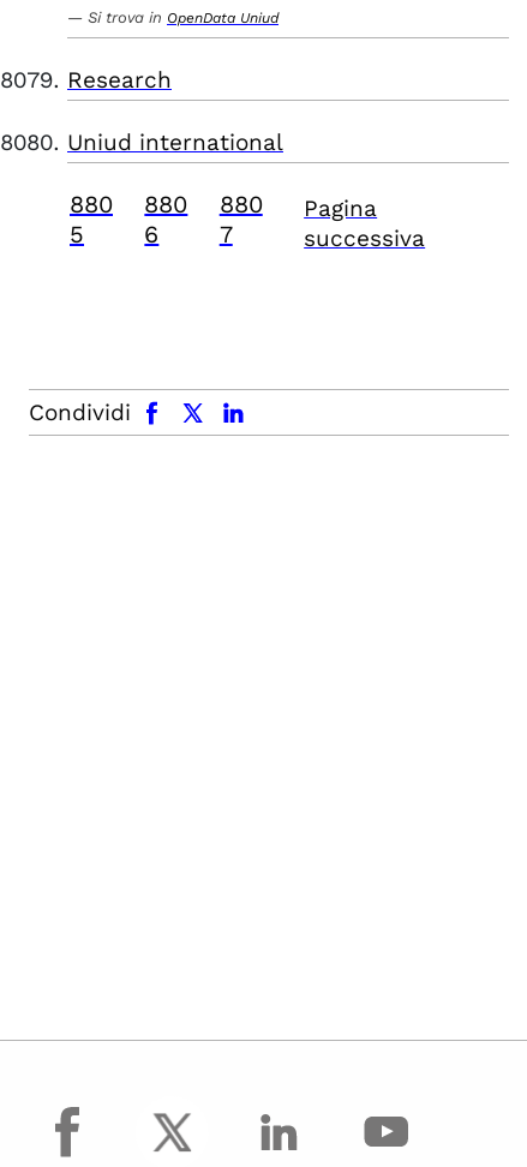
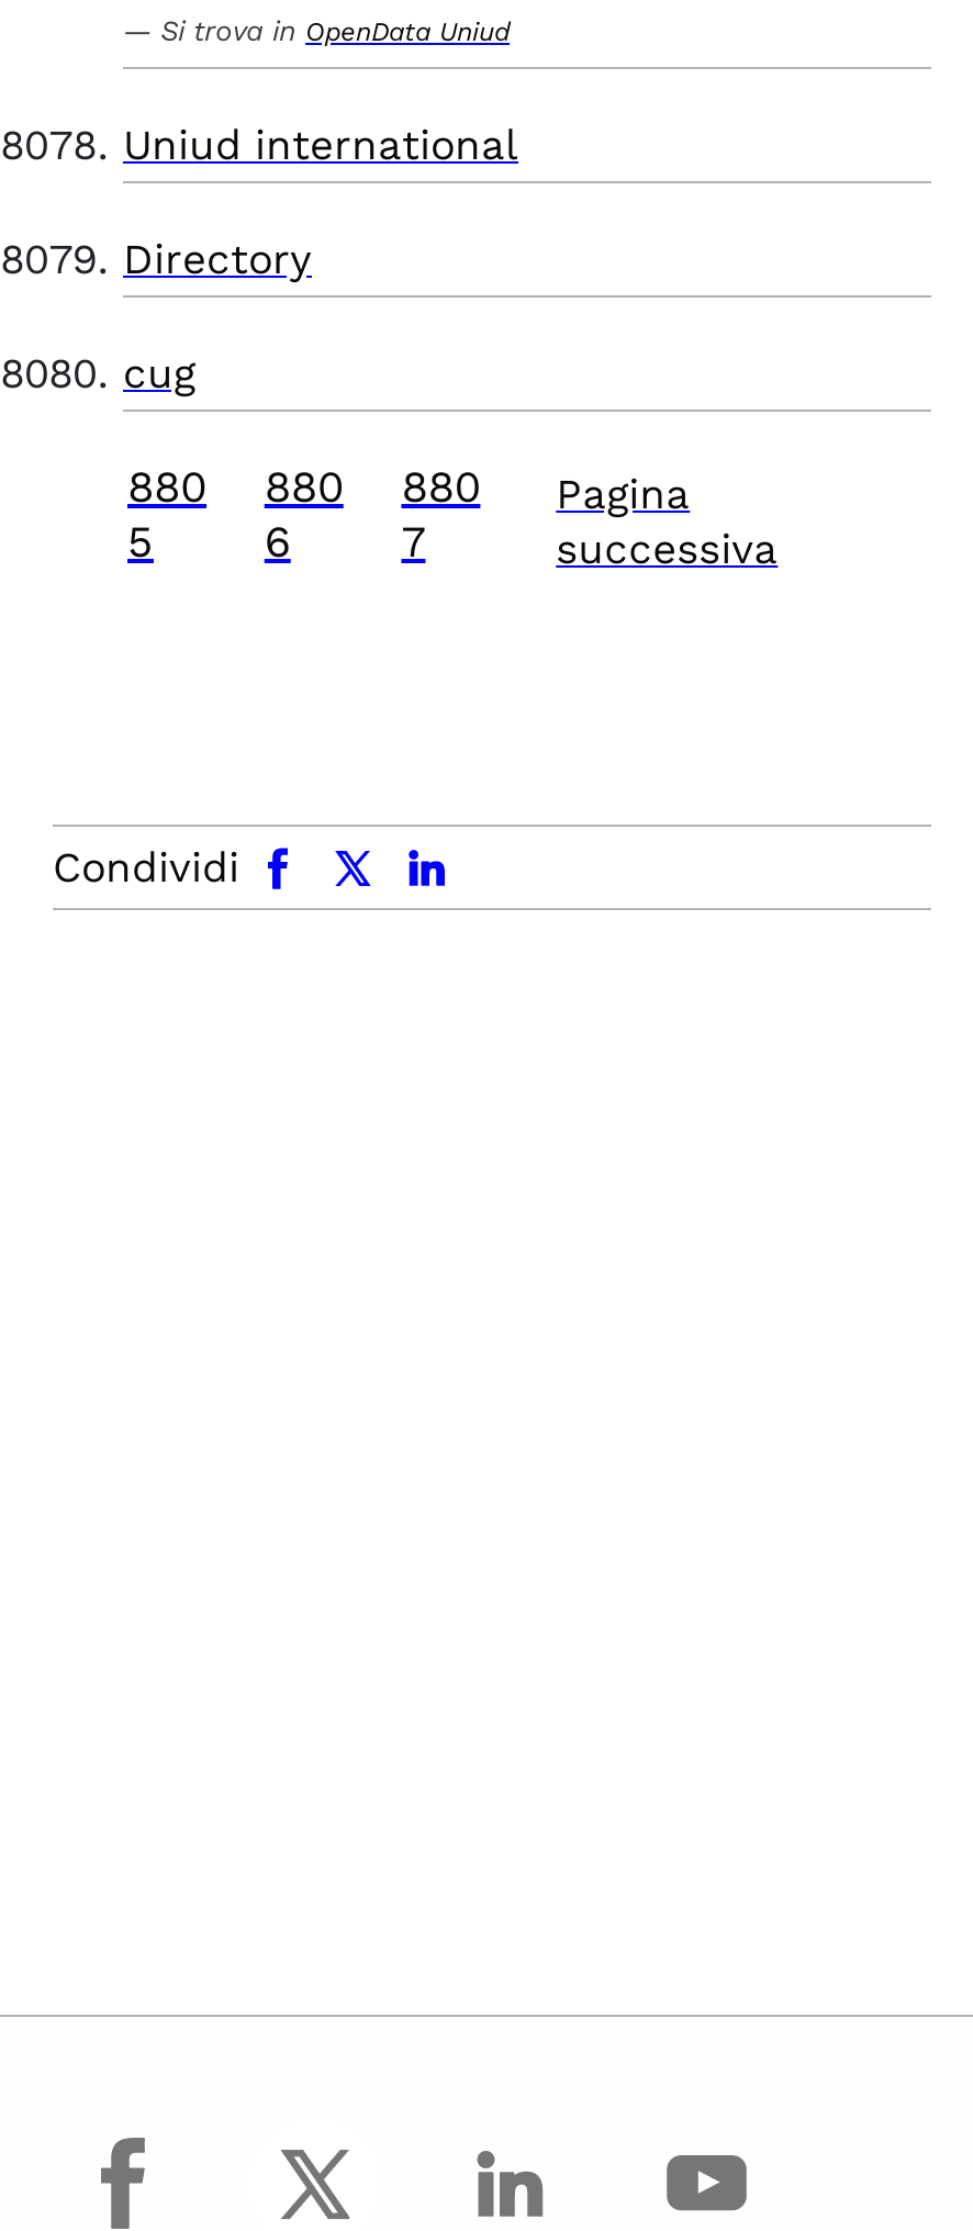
[67,66,172,94] Research -> none
moved [67,128,283,156] -> [123,120,518,170]: Uniud international
none -> [123,234,312,399] Directory | cug

